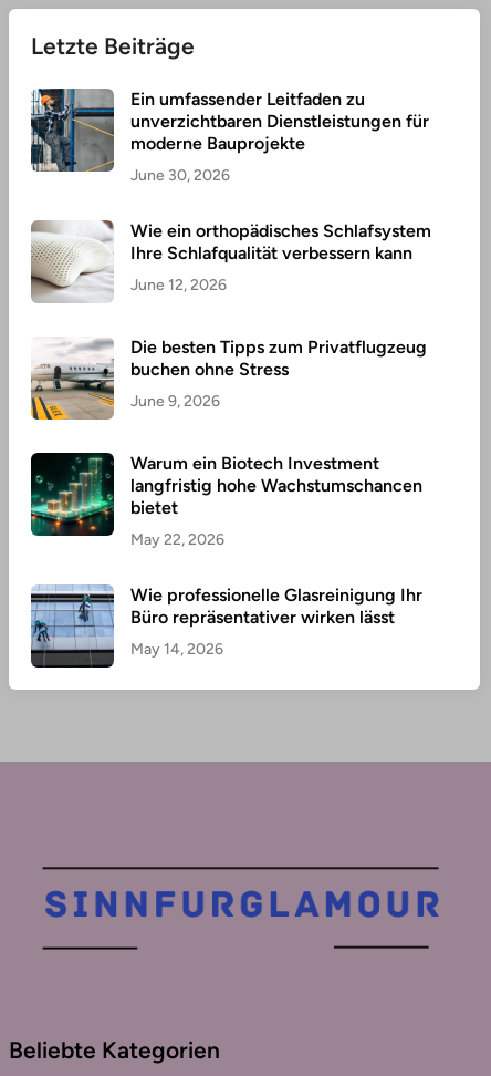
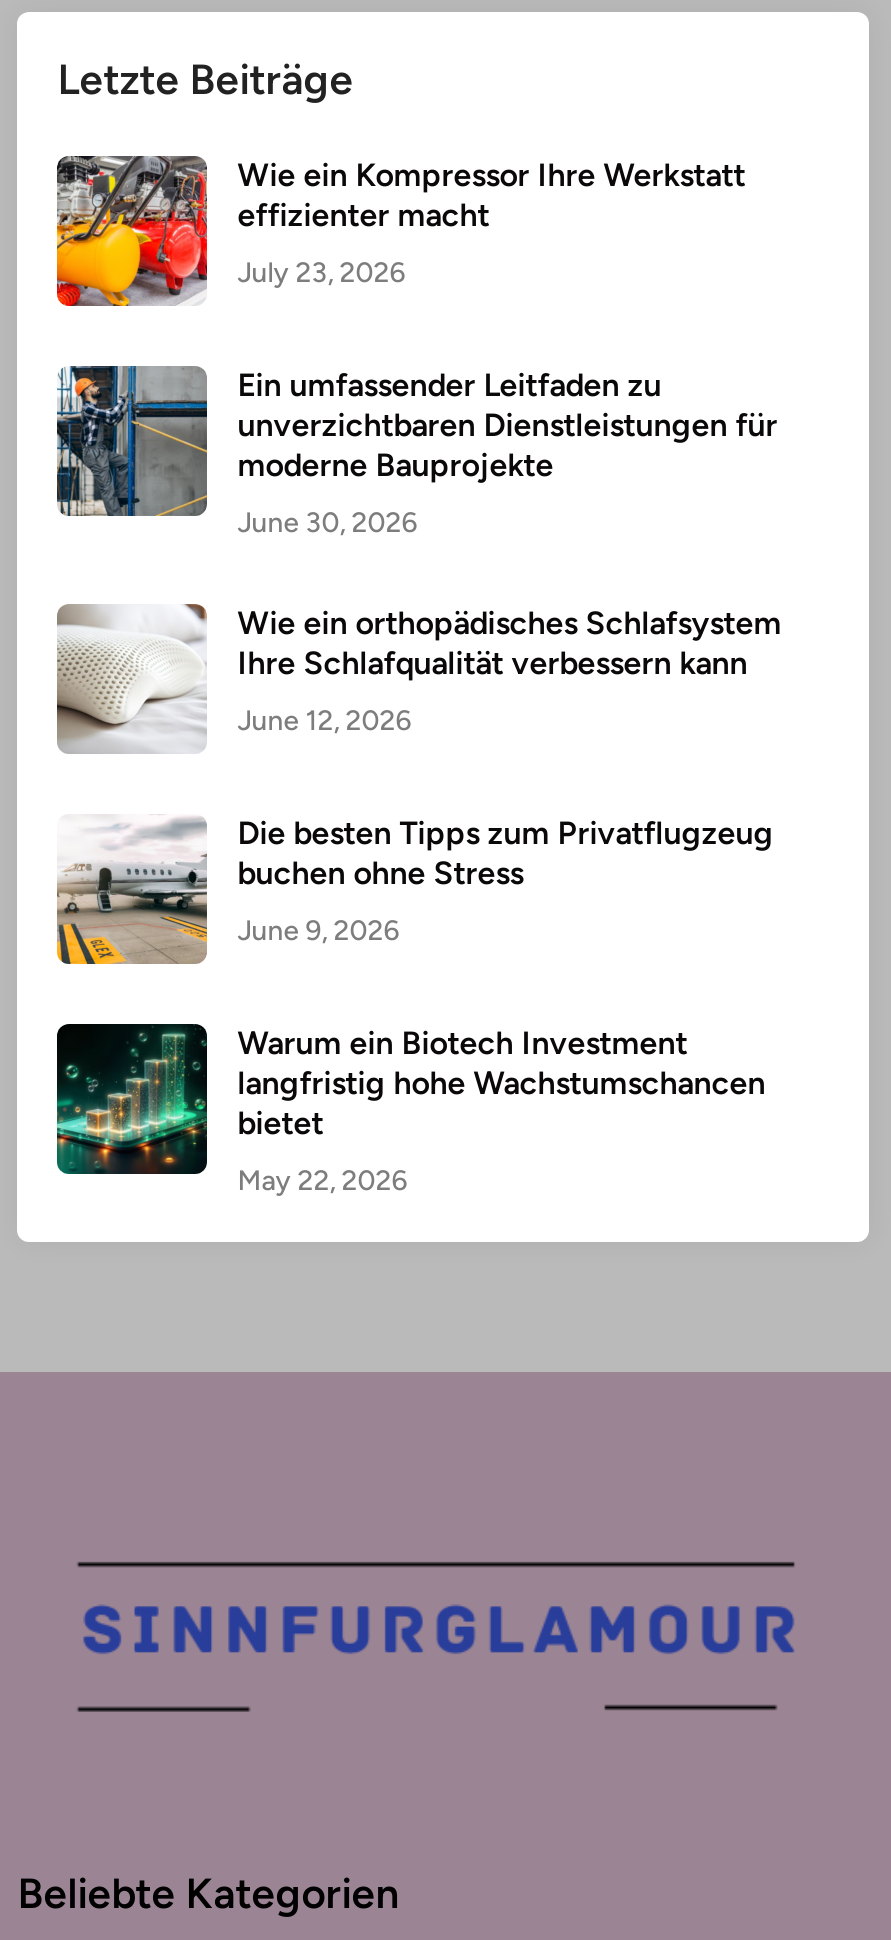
none -> [55,155,745,308] [image] | Wie ein Kompressor Ihre Werkstatt | effizienter macht | July 23, 2026
moved [29,87,432,549] -> [53,364,781,1197]: [image] | Ein umfassender Leitfaden zu | unverzichtbaren Dienstleistungen für | ... | bietet | May 22, 2026
[30,575,423,669] [image] | Wie professionelle Glasreinigung Ihr | Büro repräsentativer wirken lässt | May 14, 2026 -> none

